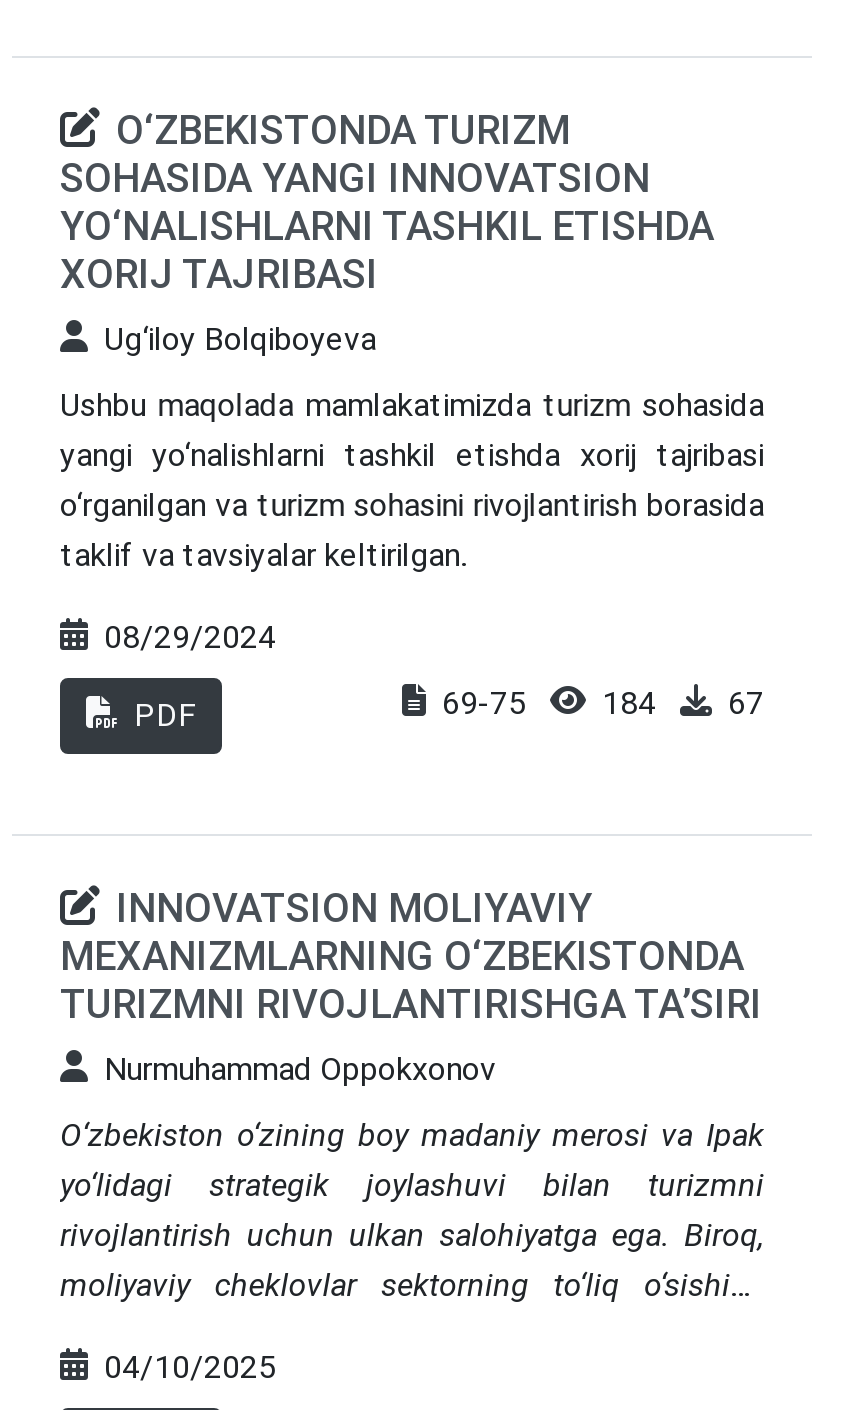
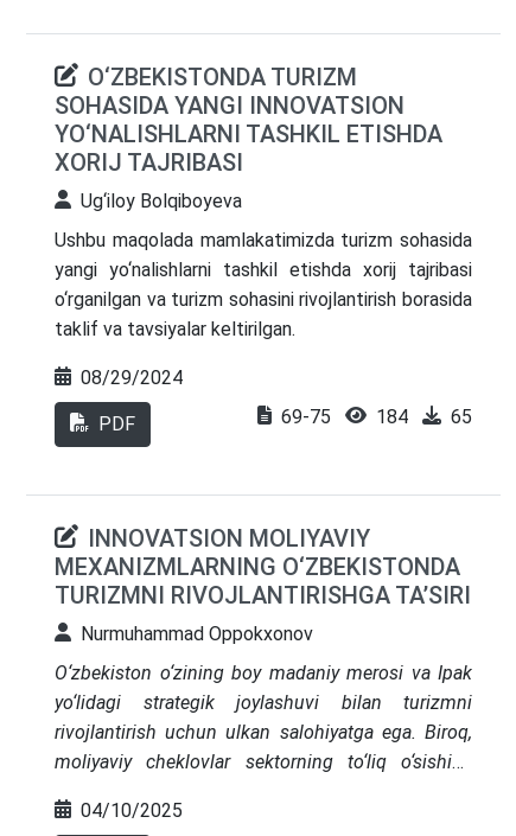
[442,684,764,722] 69-75 184 67 -> [281,406,472,428] 69-75 184 65

